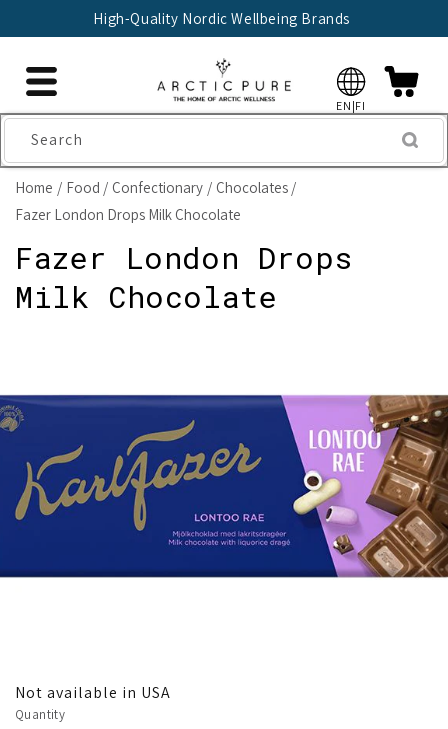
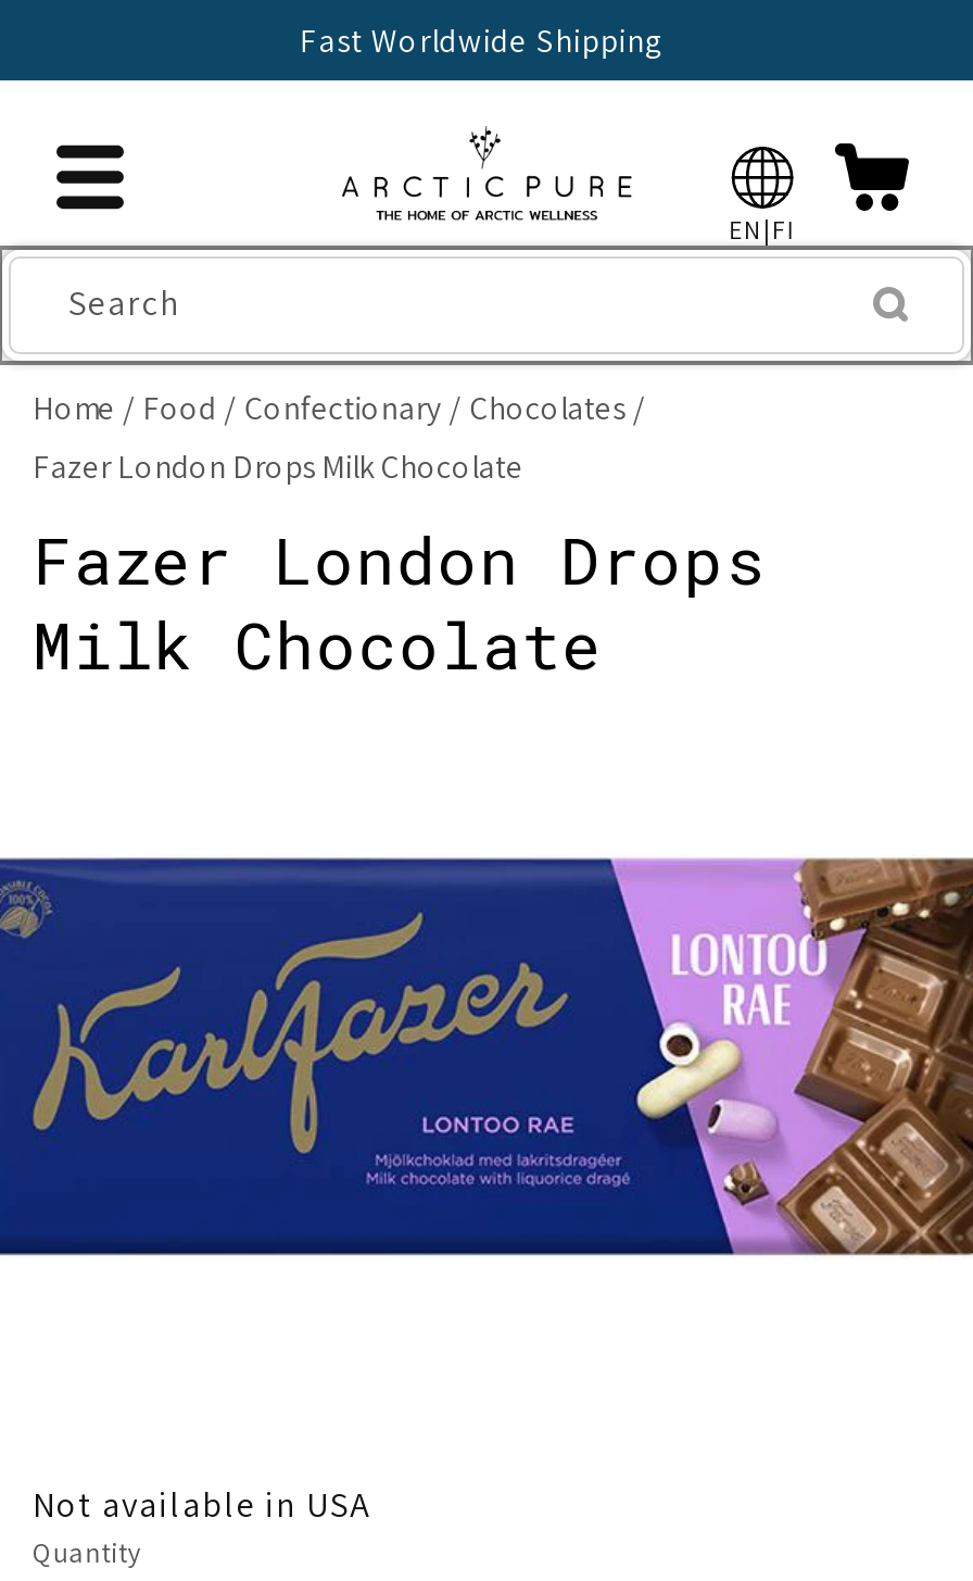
[93,9,350,28] High-Quality Nordic Wellbeing Brands -> [299,20,664,61] Fast Worldwide Shipping

